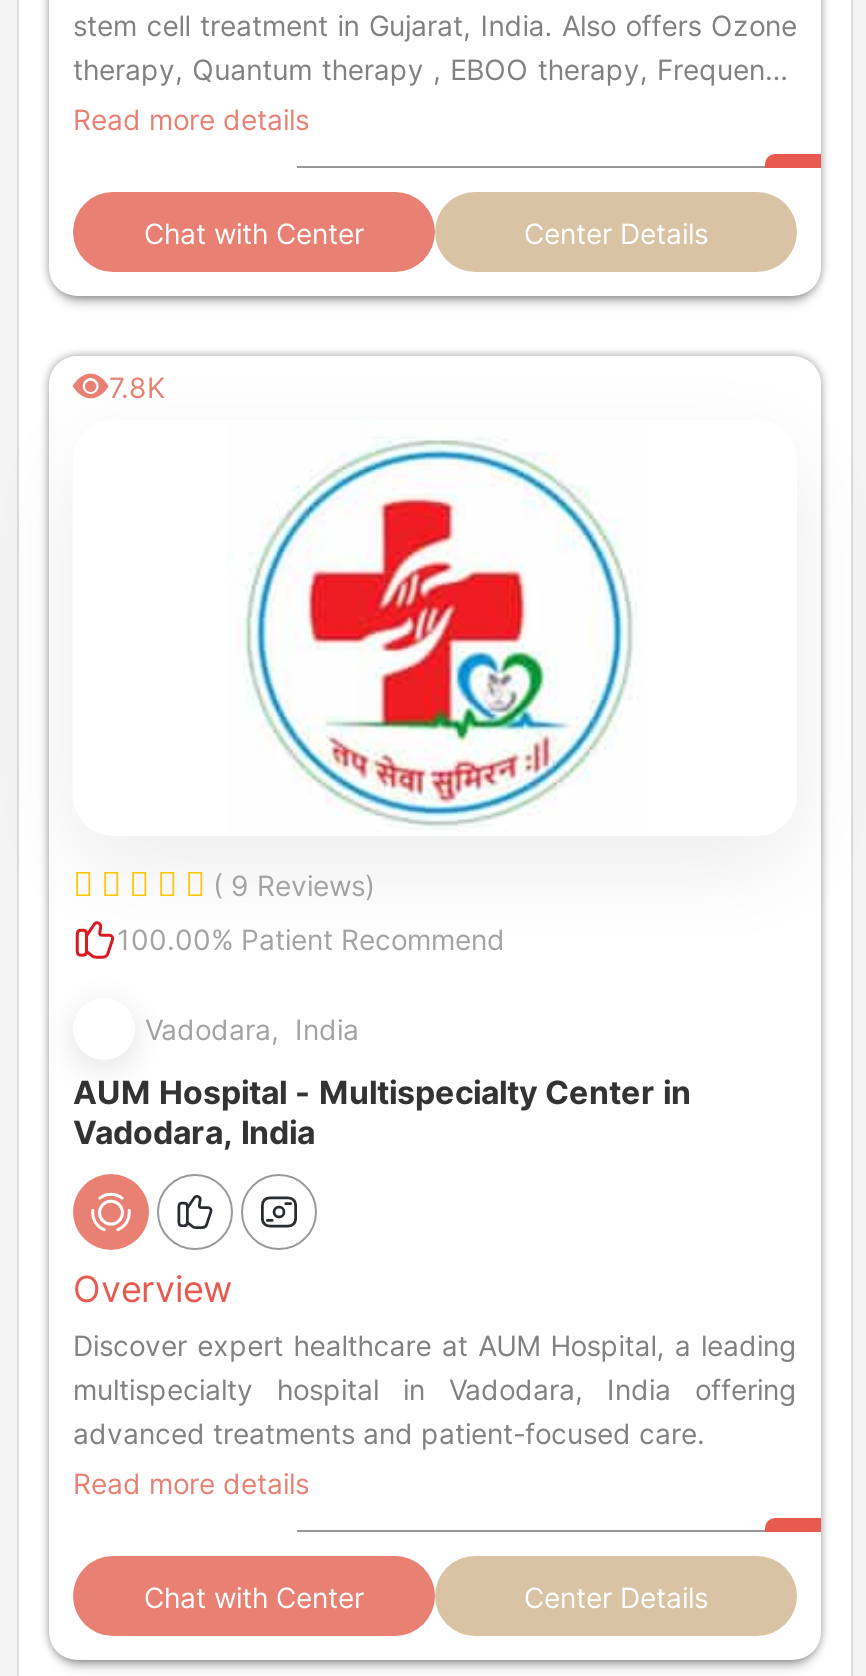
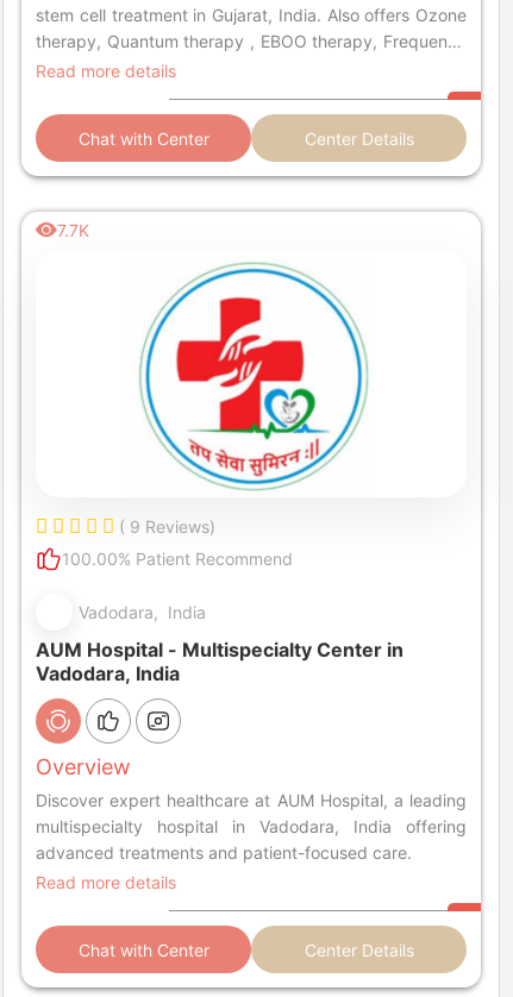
[109,370,165,404] 7.8K -> [57,220,89,240] 7.7K

